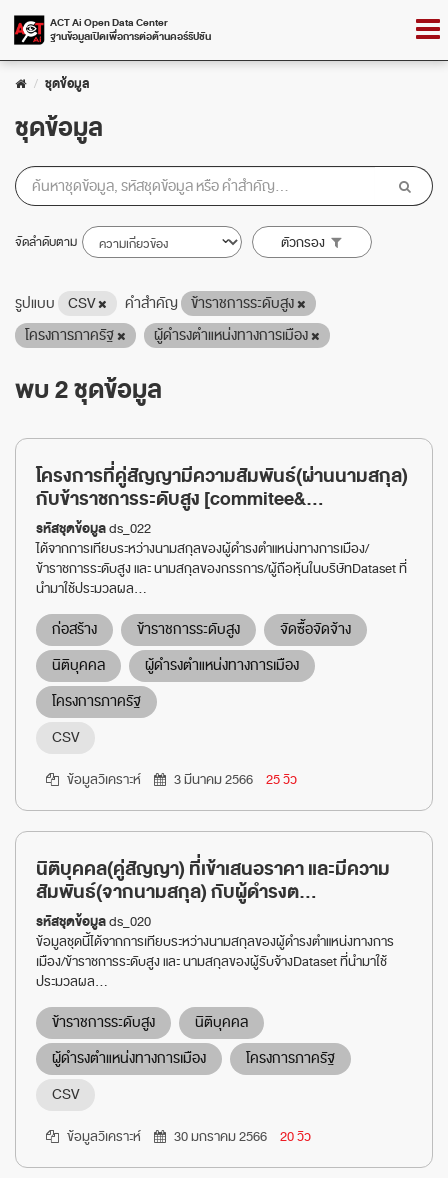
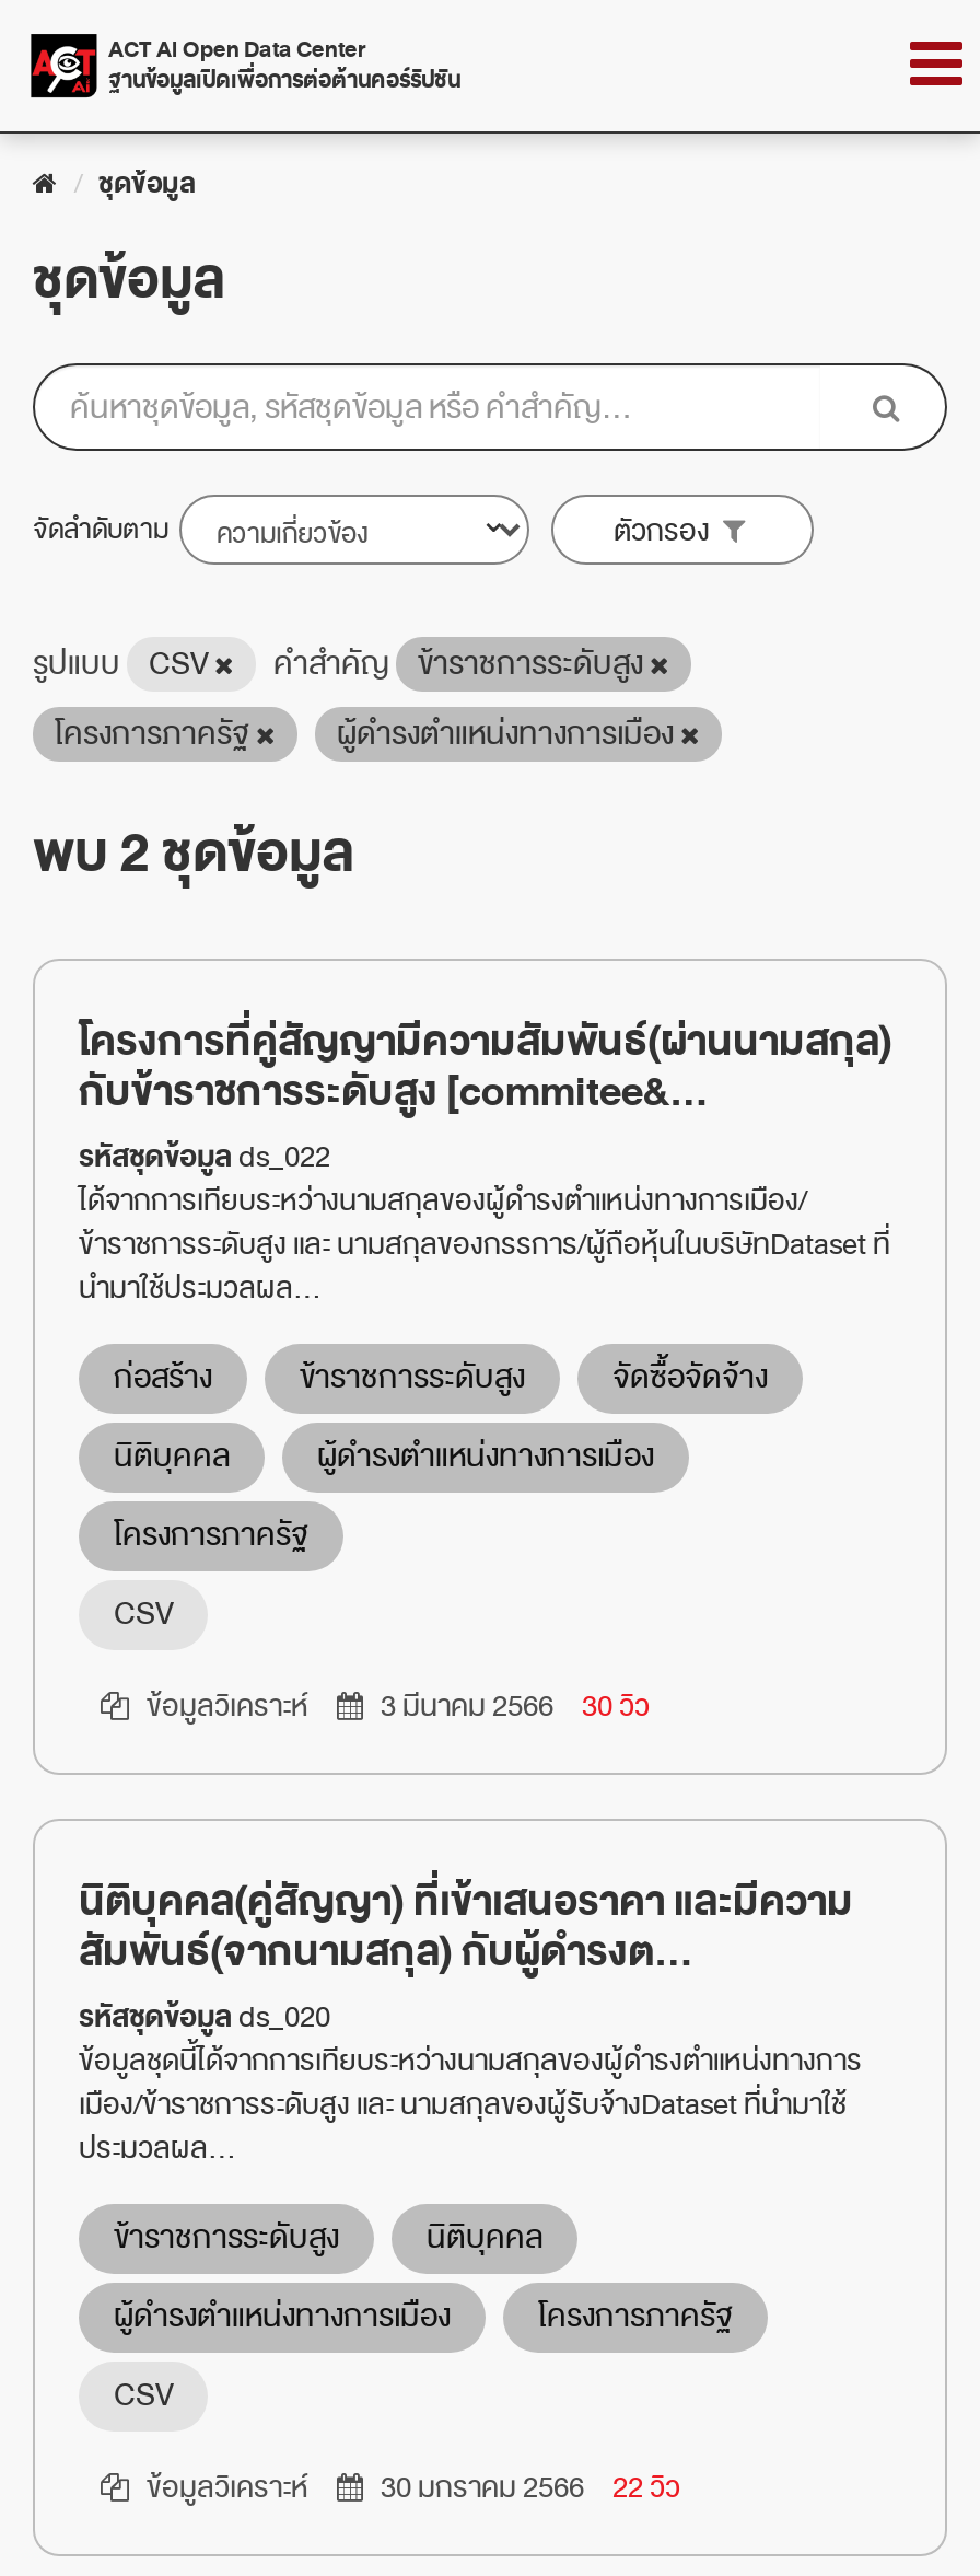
[171,769,297,790] 3 มีนาคม 2566 25 วิว -> [374,1683,650,1729] 3 มีนาคม 2566 30 วิว
[171,1126,311,1147] 30 มกราคม 2566 20 วิว -> [374,2464,680,2510] 30 มกราคม 2566 22 วิว

